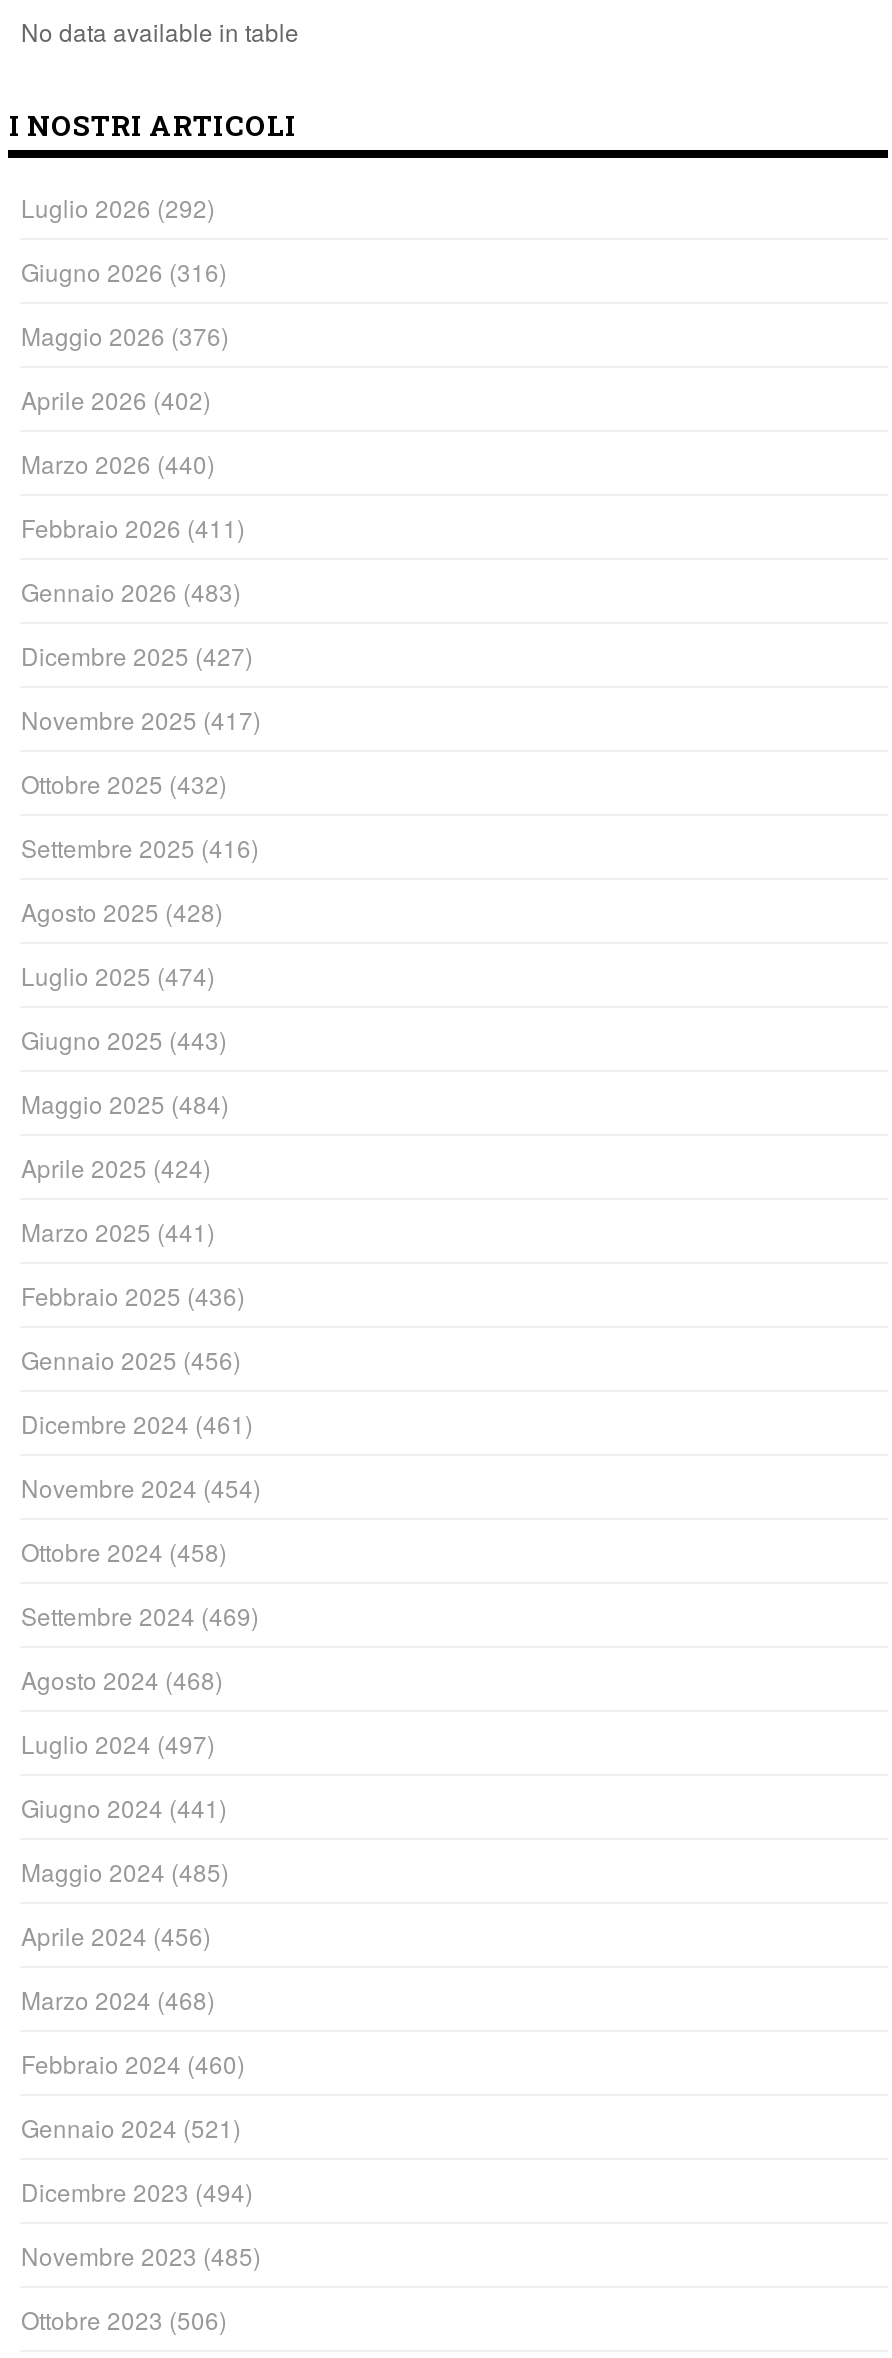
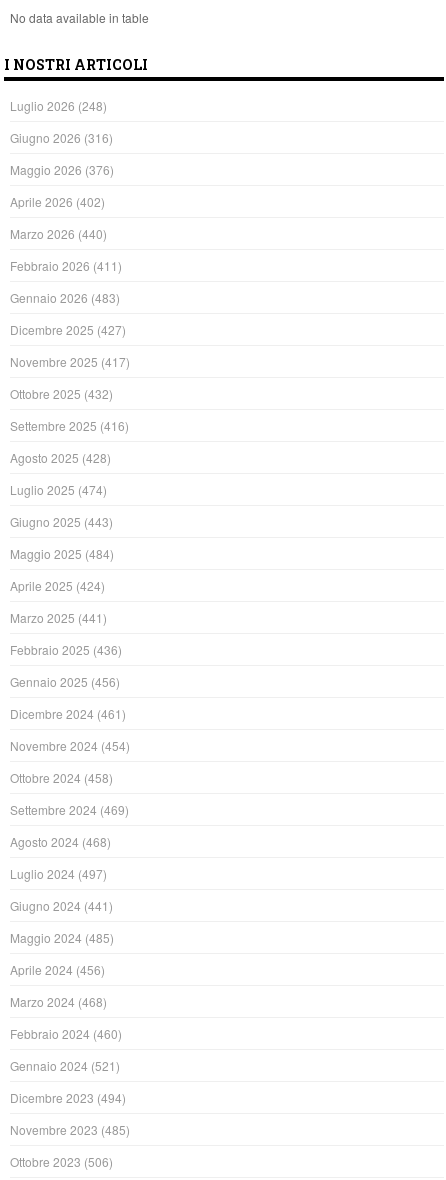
[21,189,215,223] Luglio 2026 (292) -> [10,96,107,113] Luglio 2026 (248)

